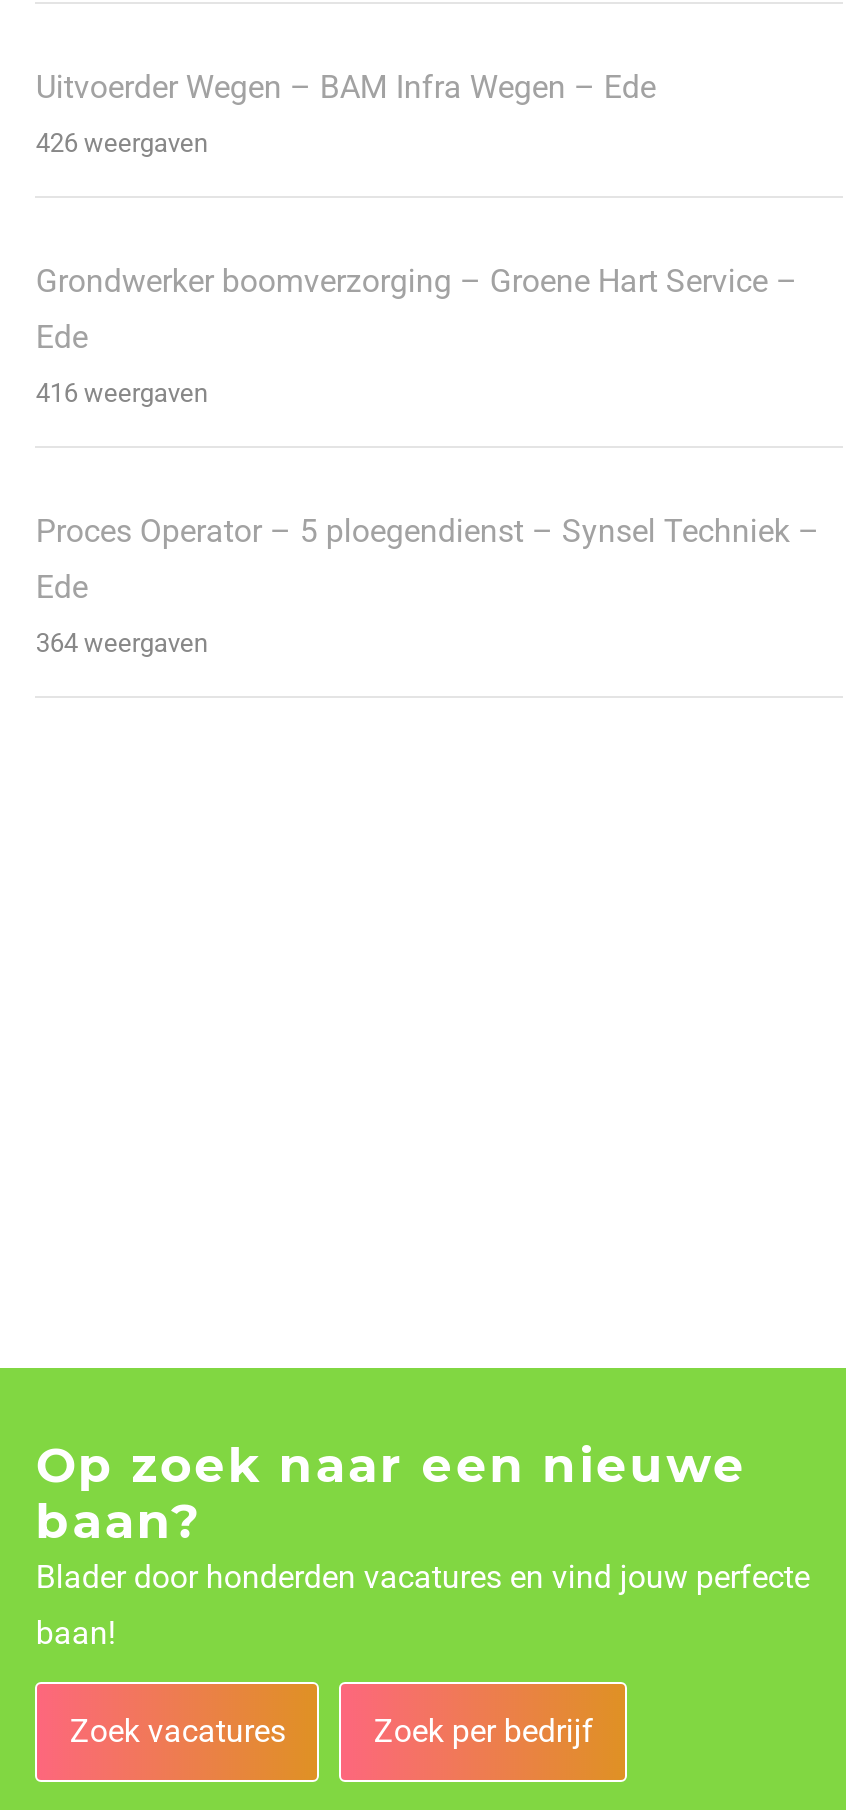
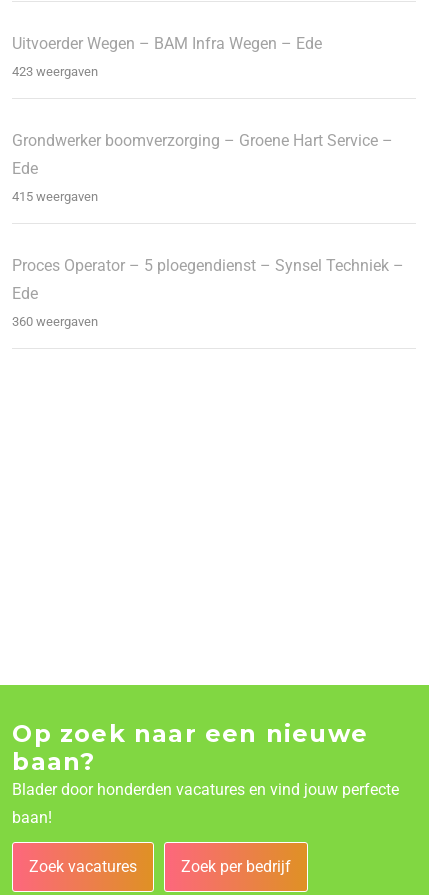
[36,128,208,158] 426 weergaven -> [12,64,98,79] 423 weergaven
[36,378,208,408] 416 weergaven -> [12,189,98,204] 415 weergaven
[36,628,208,658] 364 weergaven -> [12,314,98,329] 360 weergaven

